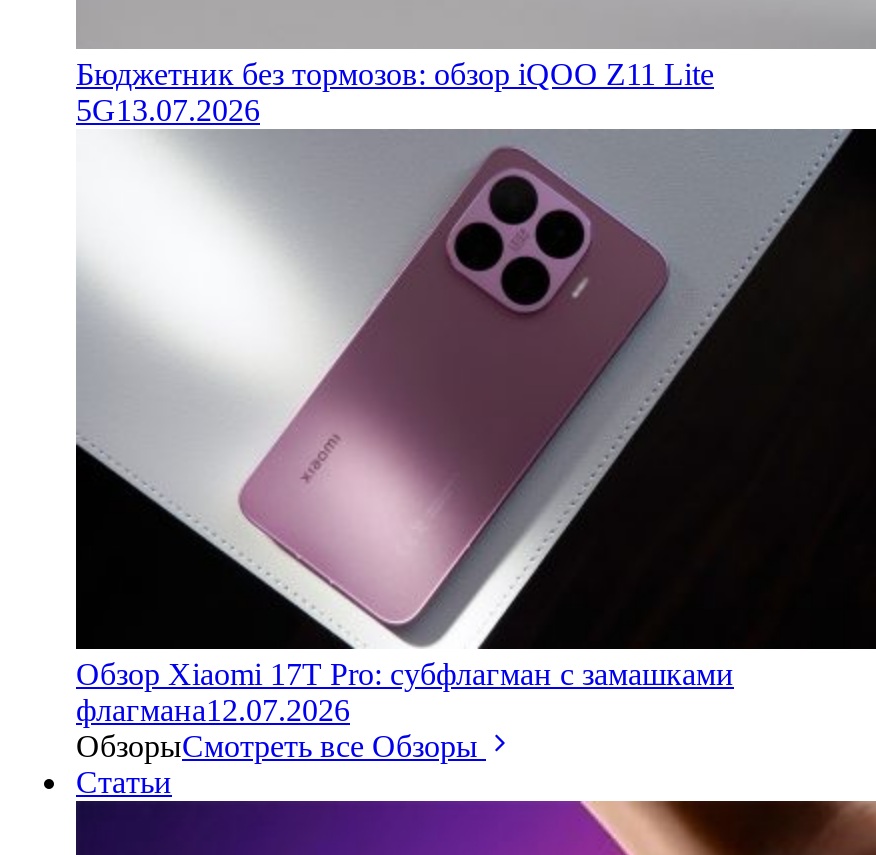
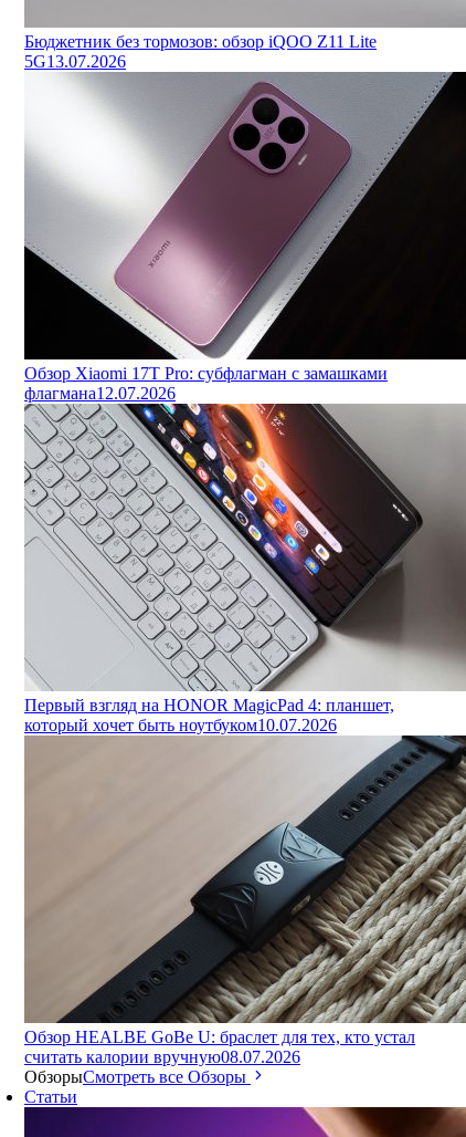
none -> [24,403,463,735] [image] | Первый взгляд на HONOR MagicPad 4: планшет, | который хочет быть ноутбуком 10.07.2026
none -> [24,736,463,1066] [image] | Обзор HEALBE GoBe U: браслет для тех, кто устал | считать калории вручную08.07.2026

